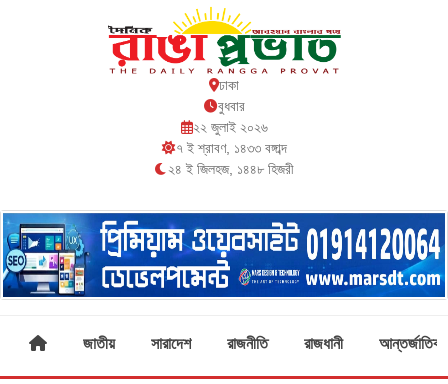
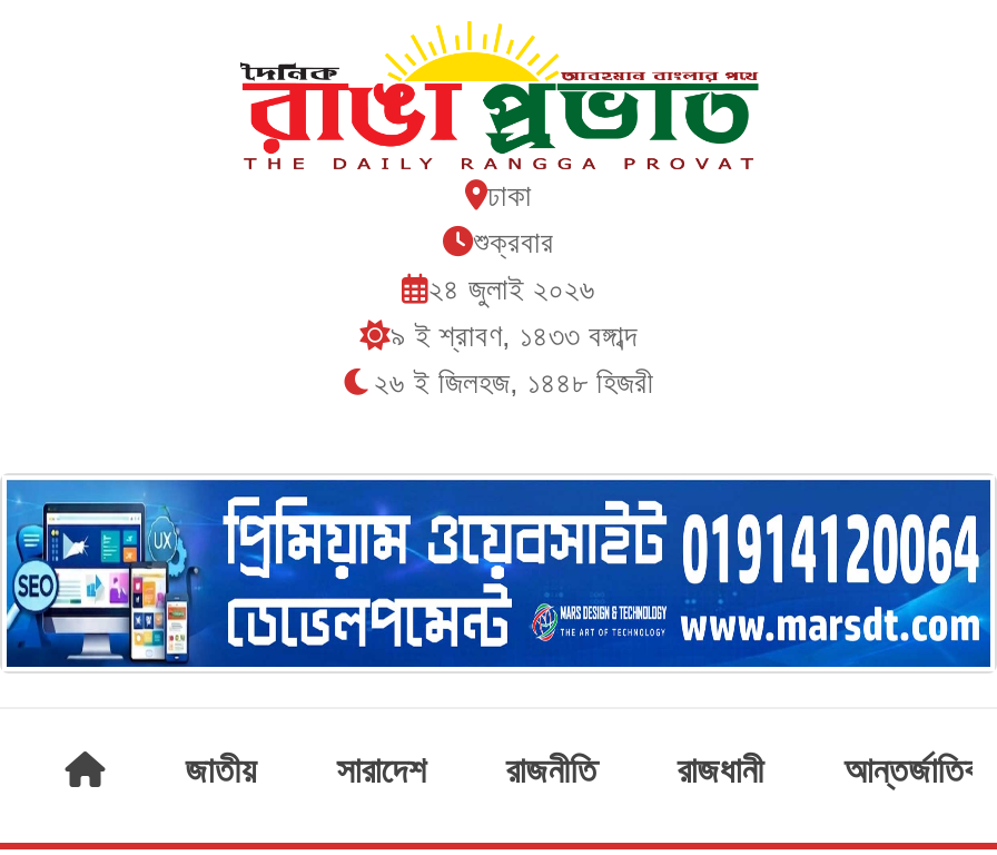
[168,99,294,177] বুধবার | ২২ জুলাই ২০২৬ | ৭ ই শ্রাবণ, ১৪৩৩ বঙ্গাব্দ | ২৪ ই জিলহজ, ১৪৪৮ হিজরী -> [374,226,654,400] শুক্রবার | ২৪ জুলাই ২০২৬ | ৯ ই শ্রাবণ, ১৪৩৩ বঙ্গাব্দ | ২৬ ই জিলহজ, ১৪৪৮ হিজরী

